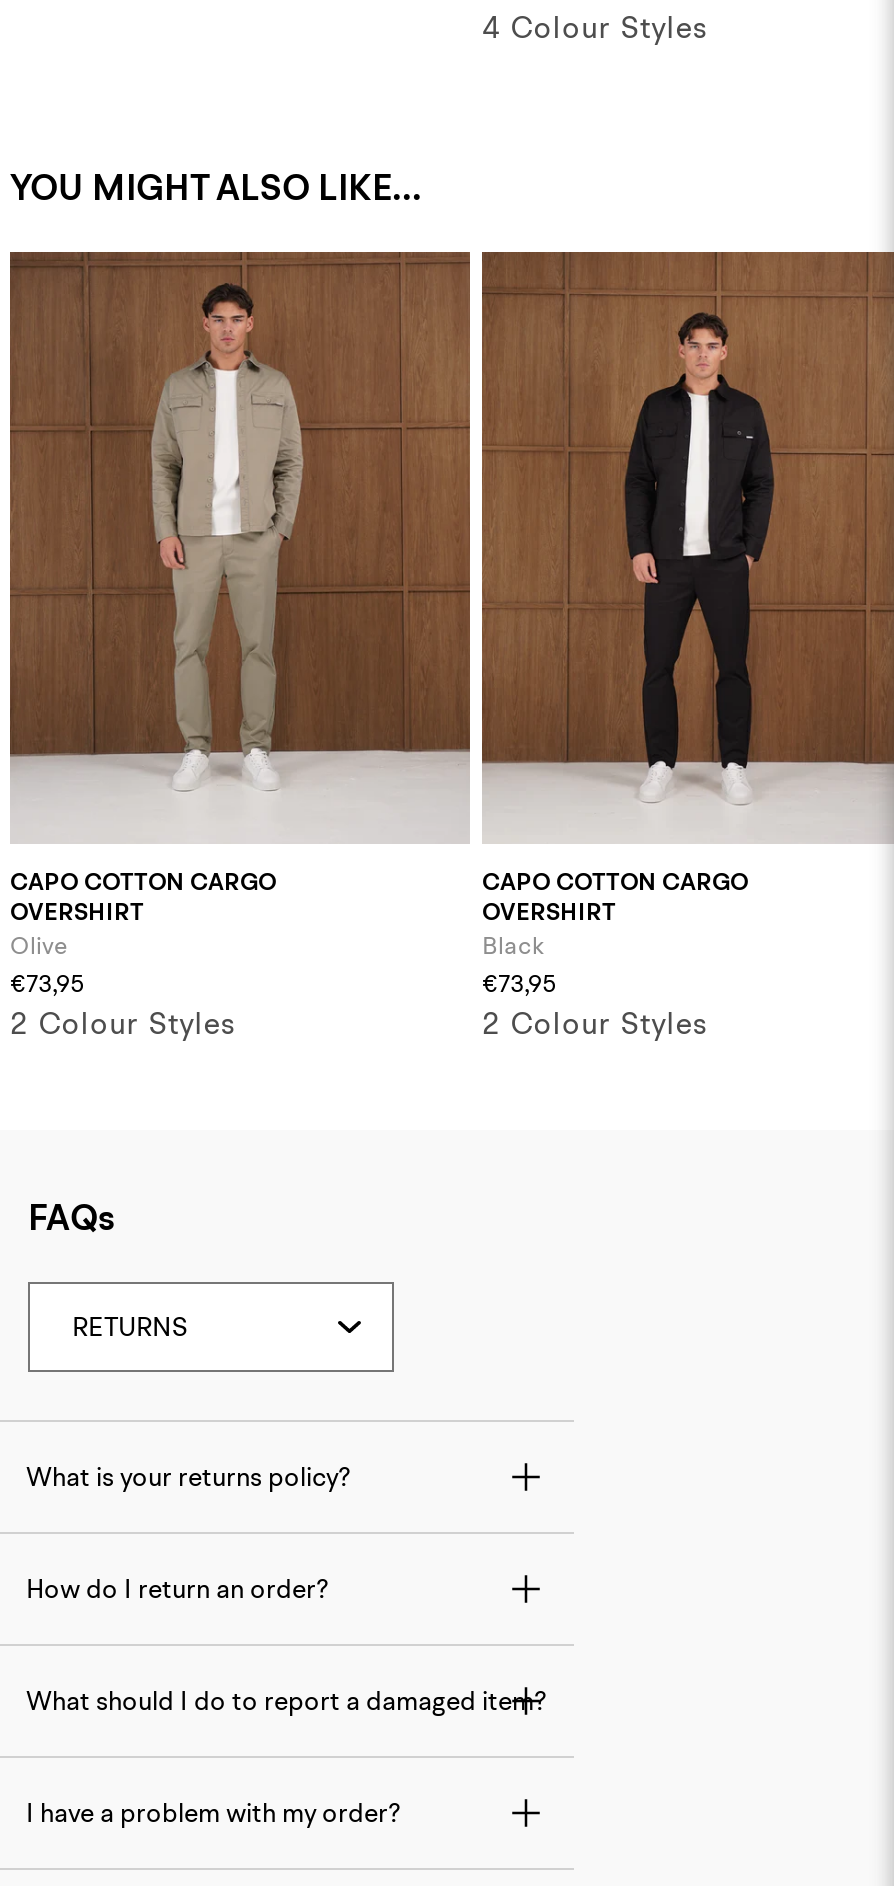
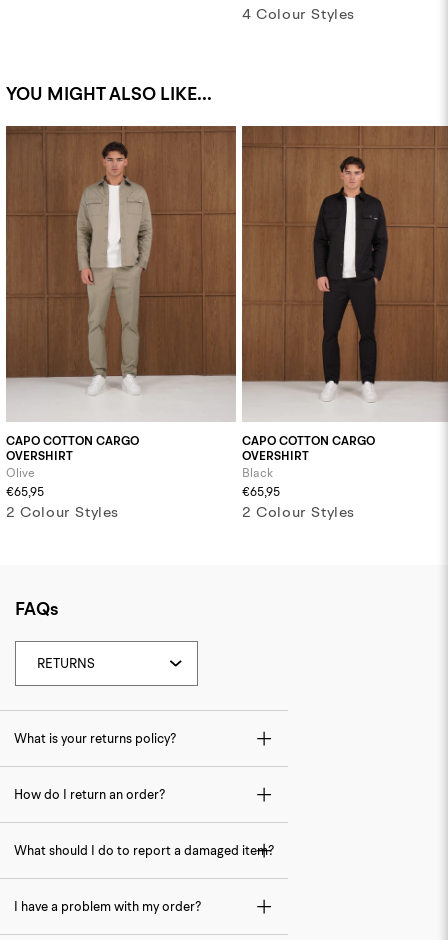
[10,968,84,998] €73,95 -> [6,484,44,499] €65,95
[482,968,556,998] €73,95 -> [242,484,280,499] €65,95

